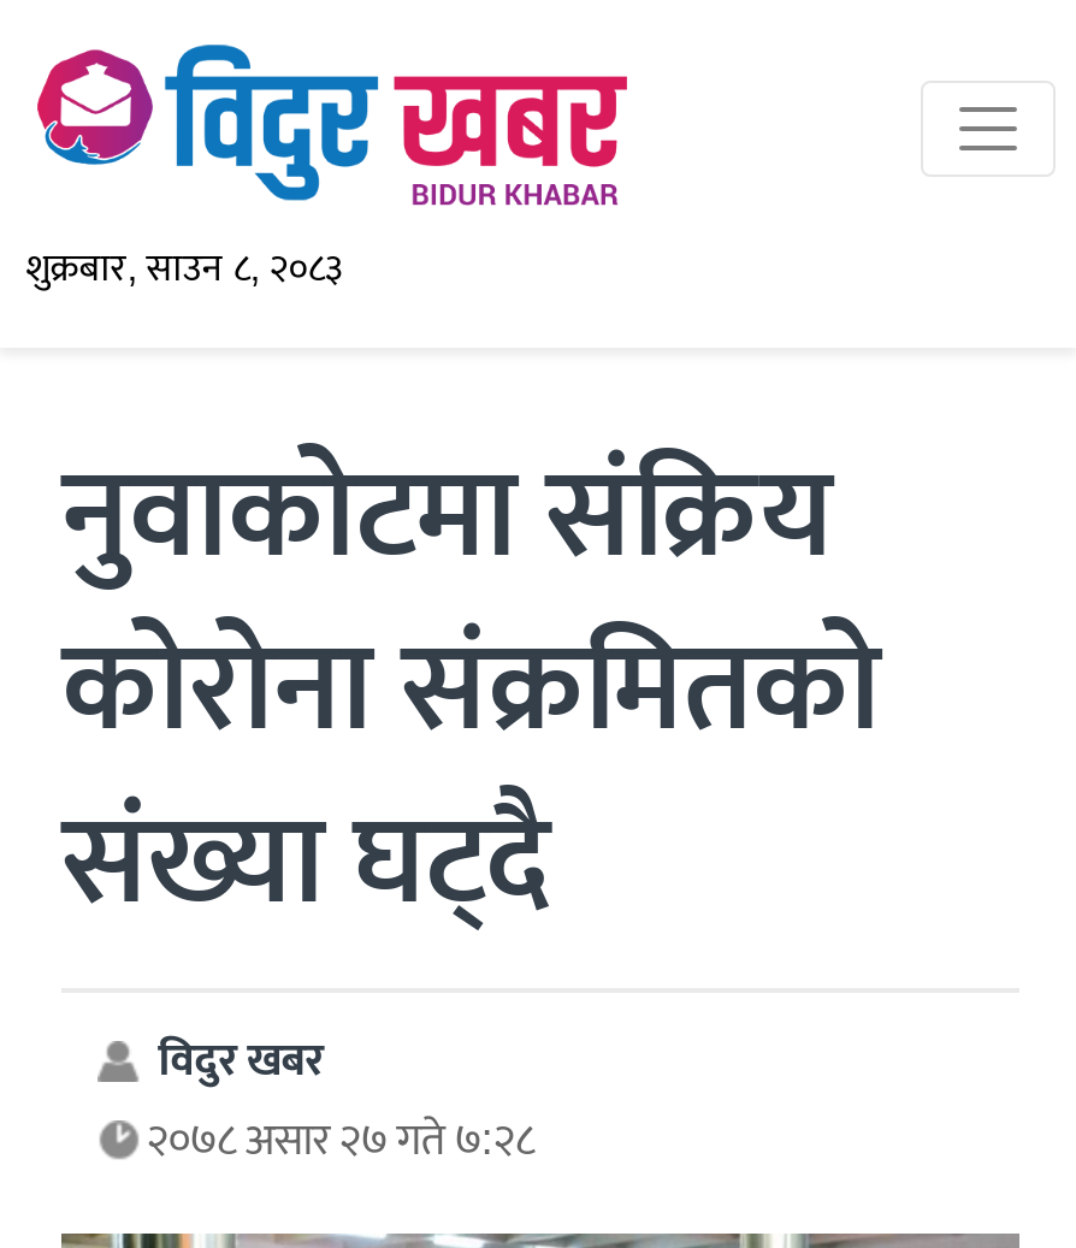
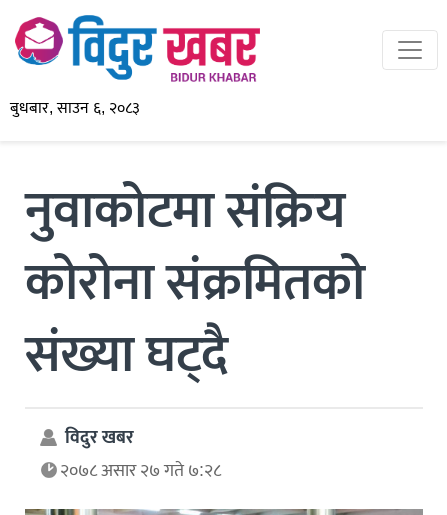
[26,237,344,302] शुक्रबार, साउन ८, २०८३ -> [10,95,140,122] बुधबार, साउन ६, २०८३

